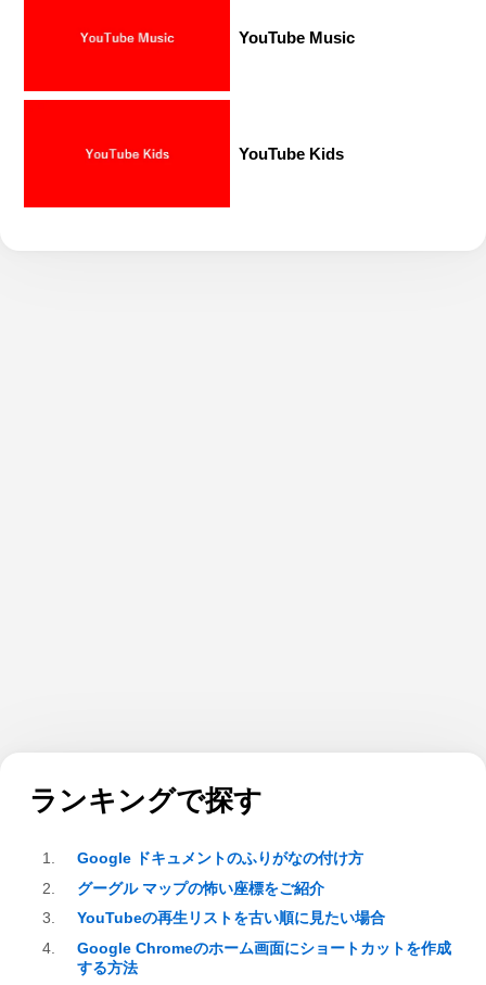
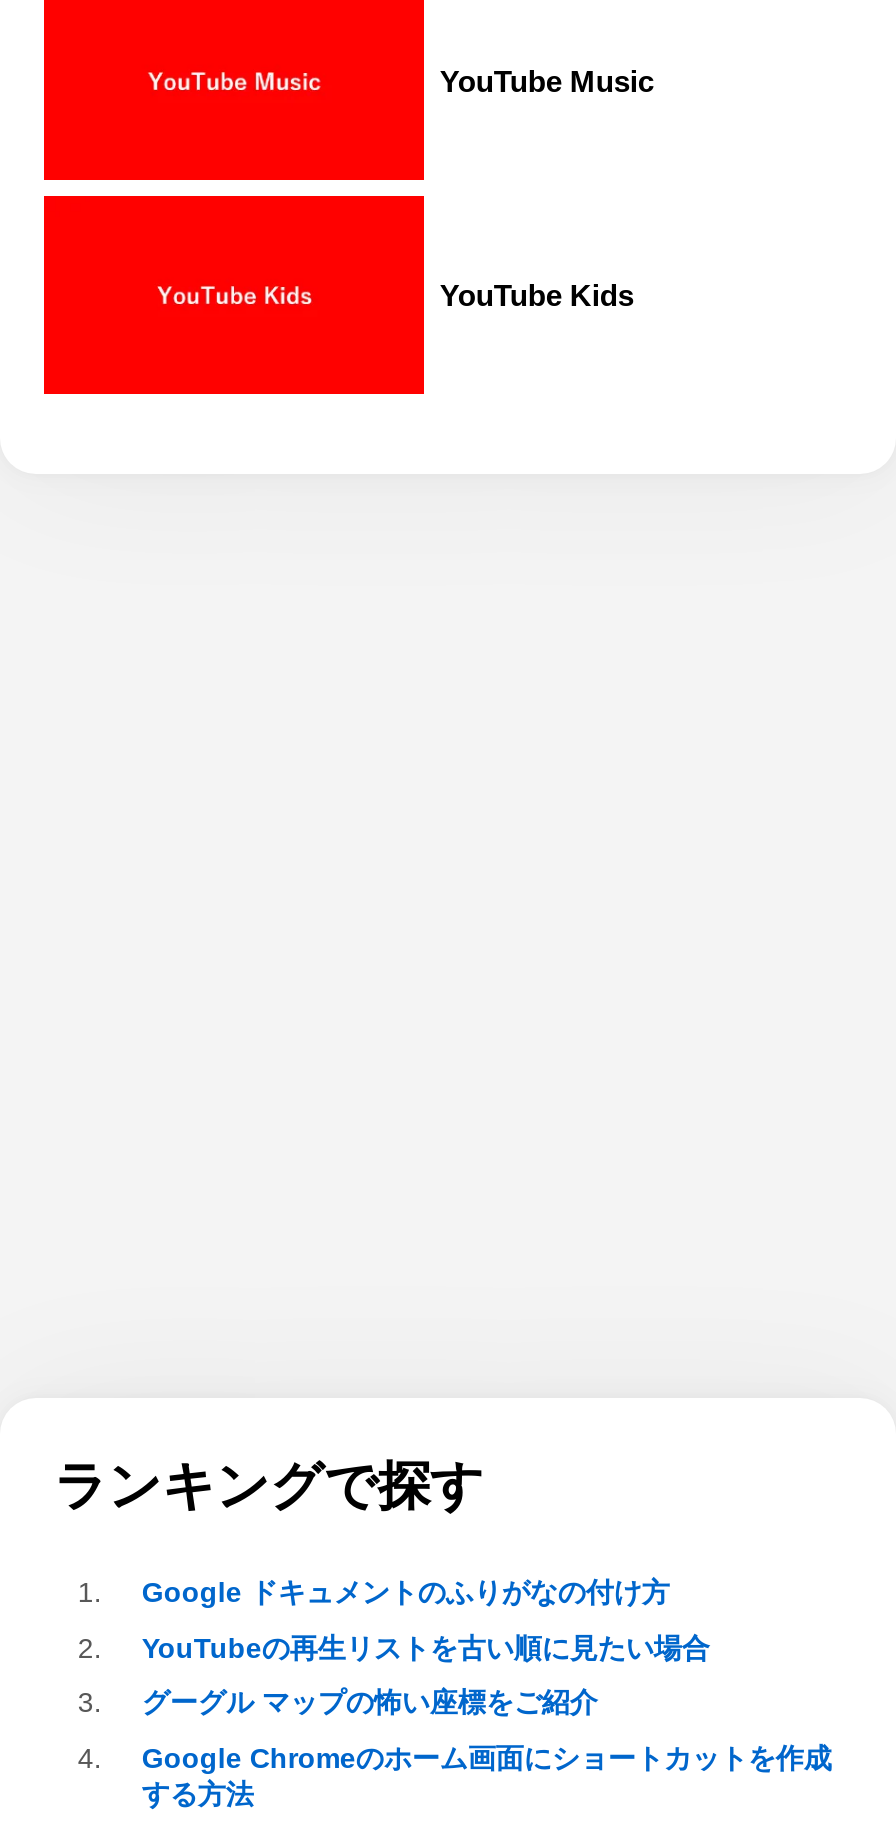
moved [77,879,324,897] -> [142,1687,598,1719]: グーグル マップの怖い座標をご紹介
moved [77,909,385,927] -> [142,1631,710,1663]: YouTubeの再生リストを古い順に見たい場合

